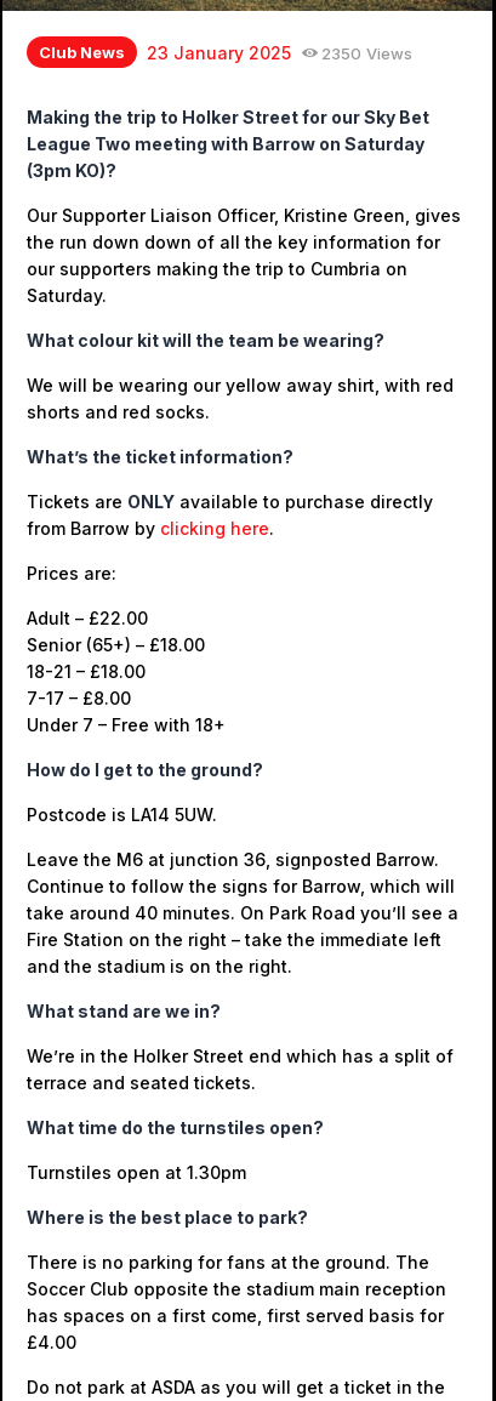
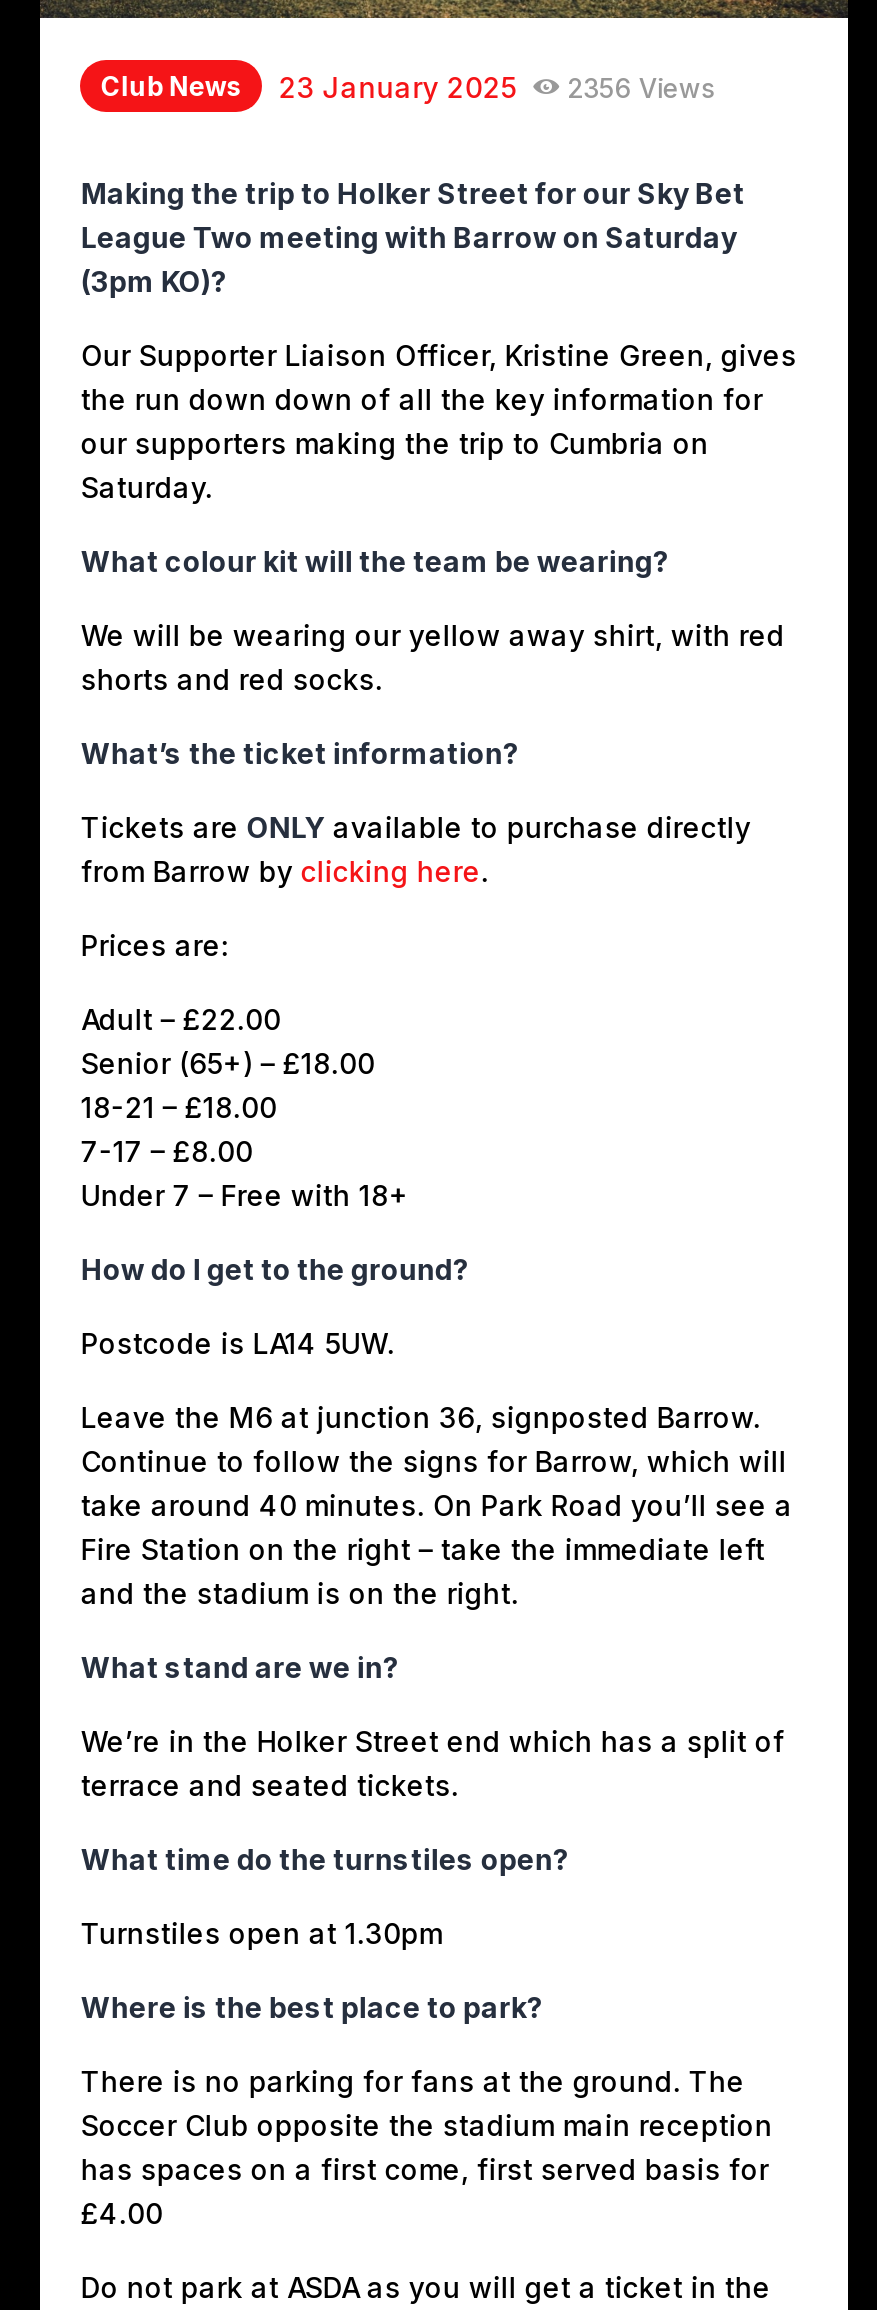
[39,42,413,63] Club News 23 January 2025 2350 Views -> [101,69,715,103] Club News 23 January 2025 2356 Views

